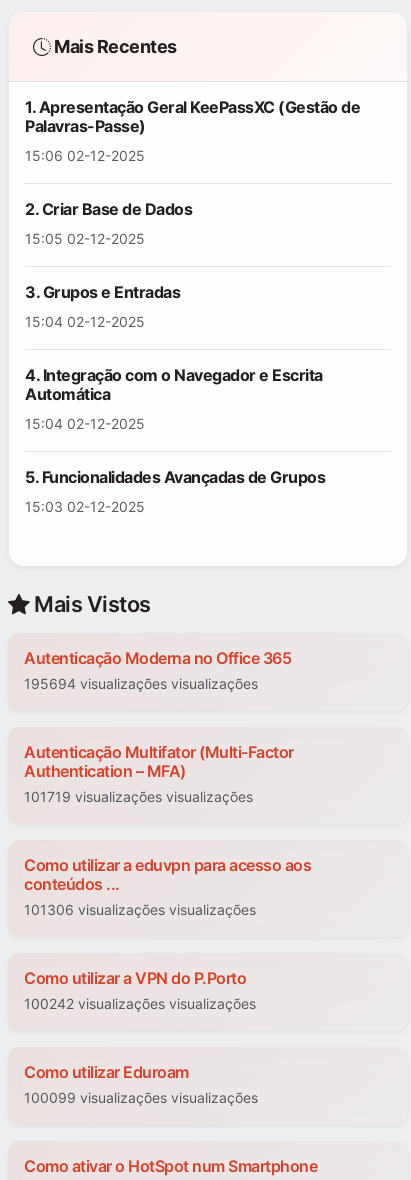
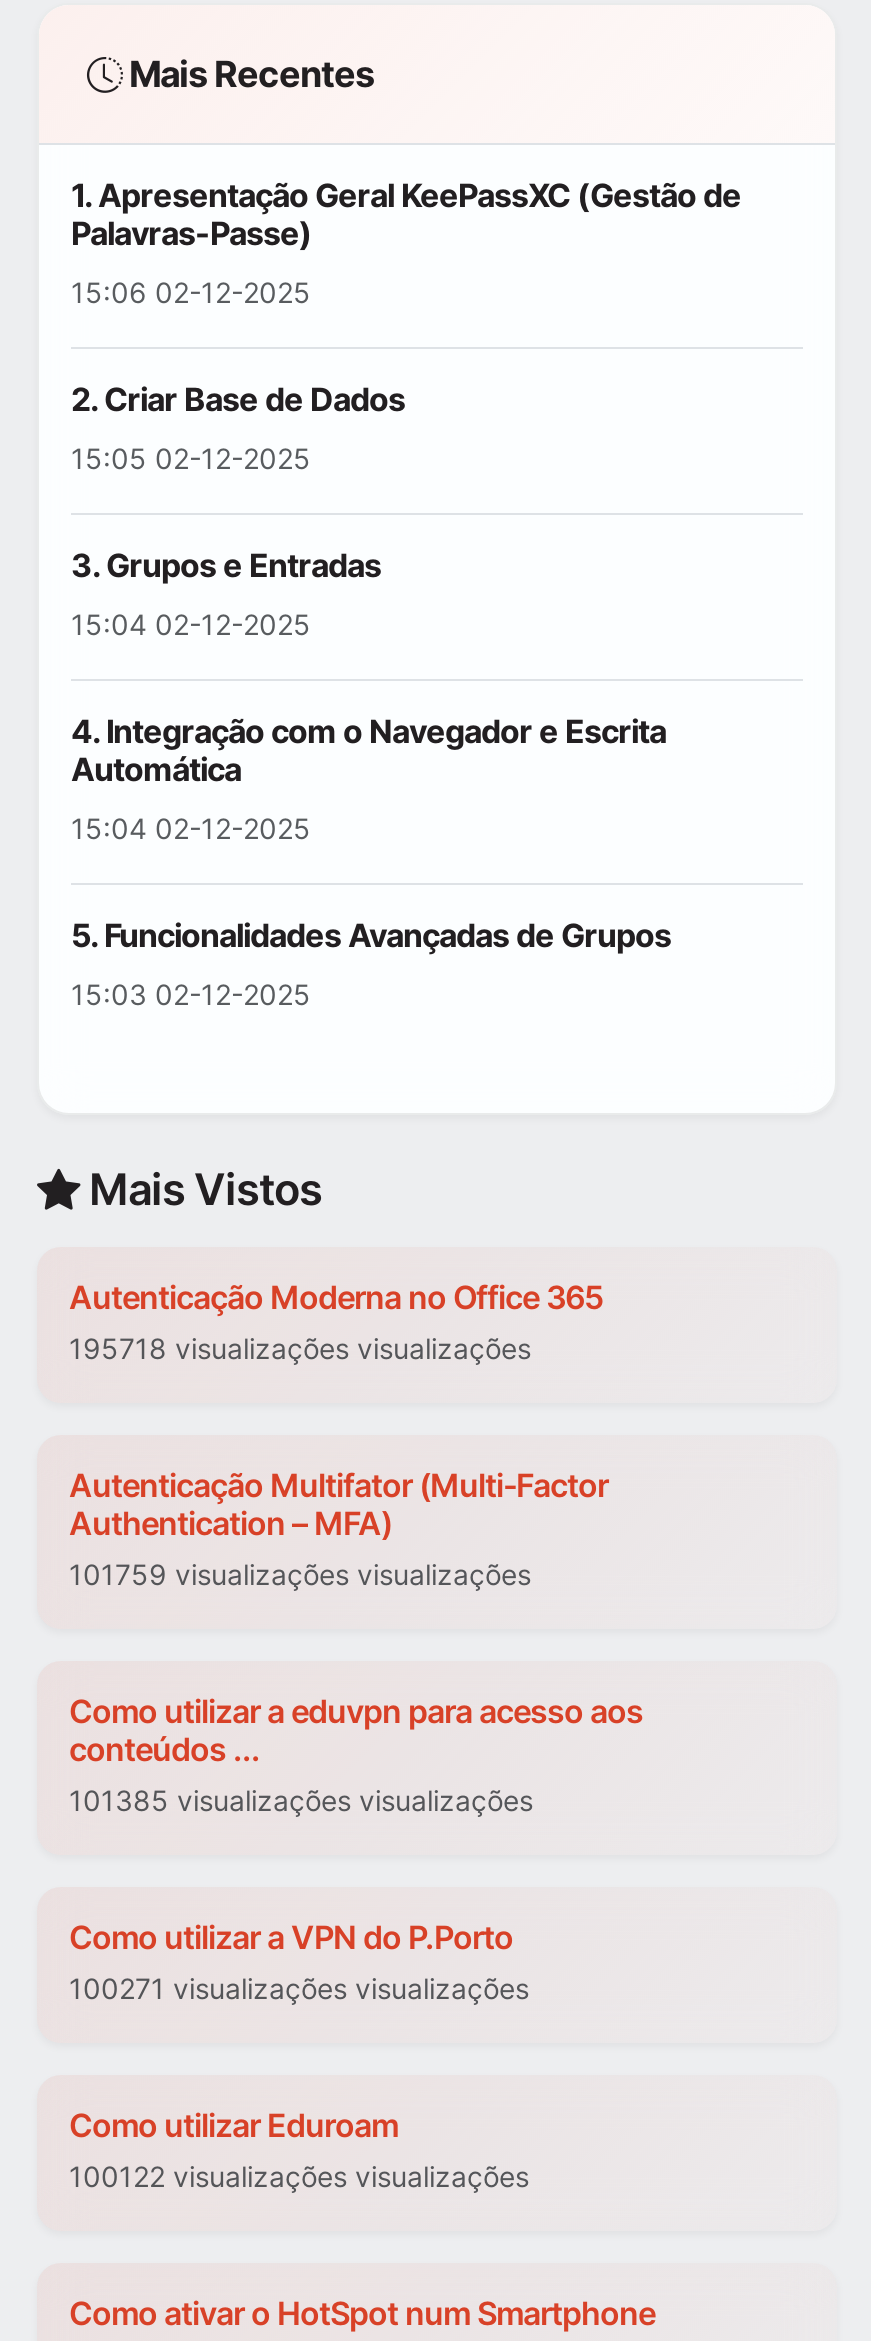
[24,675,258,692] 195694 visualizações visualizações -> [69,1332,531,1366] 195718 visualizações visualizações
[24,788,253,805] 101719 visualizações visualizações -> [69,1558,531,1592] 101759 visualizações visualizações
[24,901,256,918] 101306 visualizações visualizações -> [69,1784,533,1818] 101385 visualizações visualizações
[24,995,256,1012] 100242 visualizações visualizações -> [69,1972,529,2006] 100271 visualizações visualizações
[24,1089,258,1106] 100099 visualizações visualizações -> [69,2160,529,2194] 100122 visualizações visualizações

